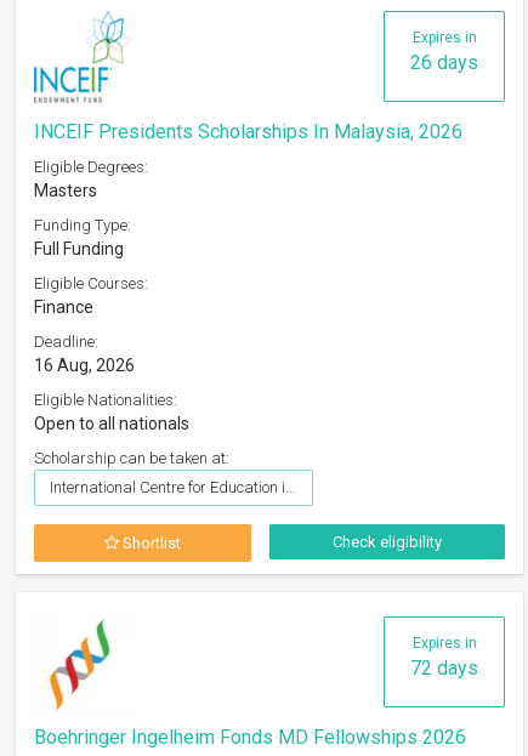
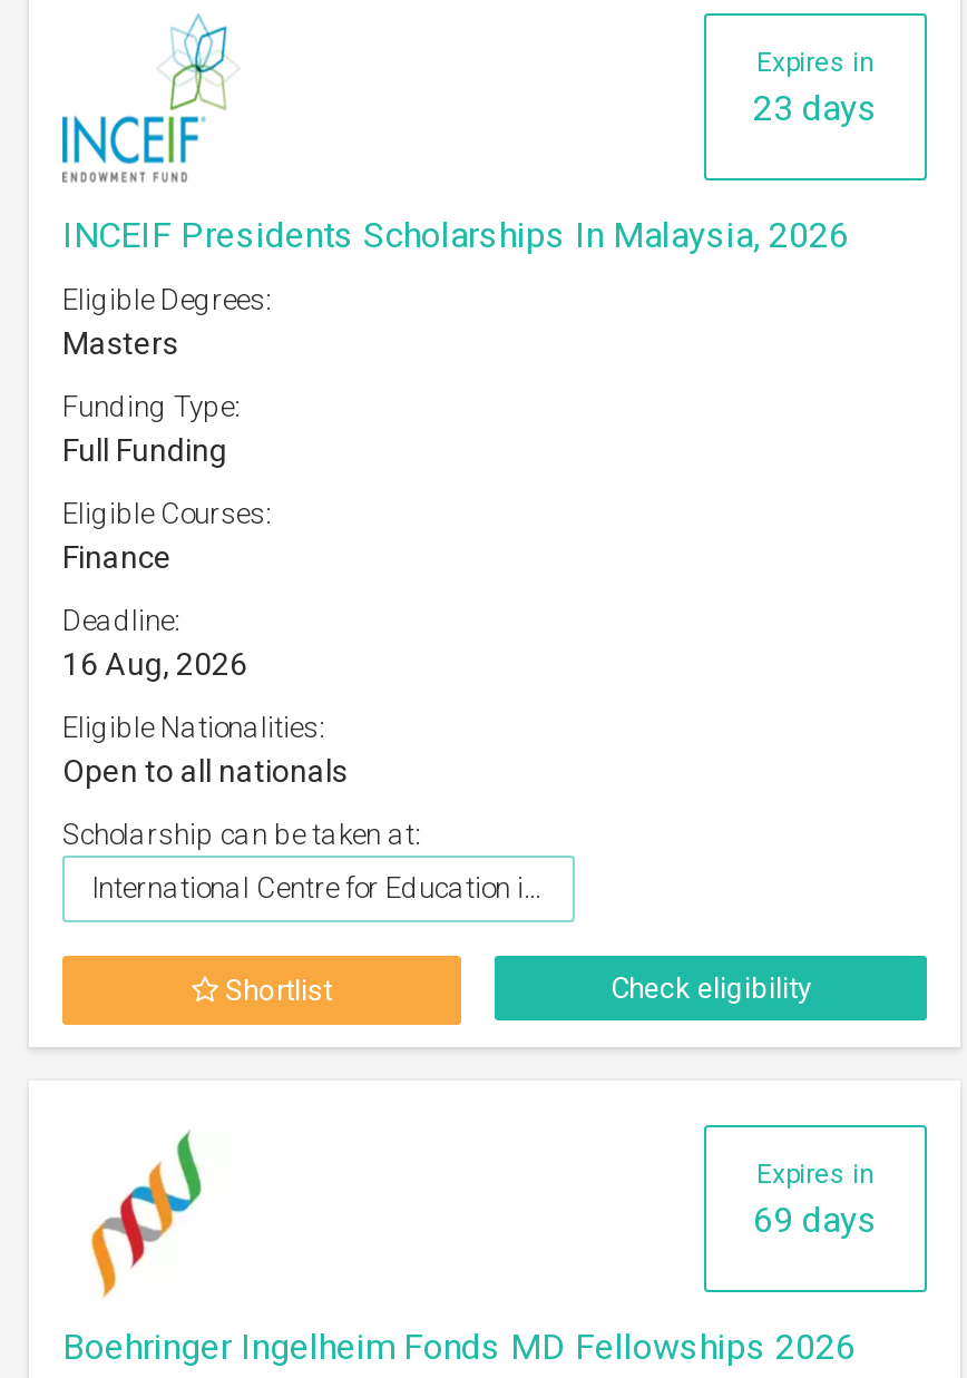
[410,51,478,74] 26 days -> [753,87,878,129] 23 days
[410,656,478,680] 72 days -> [753,1199,878,1241] 69 days

